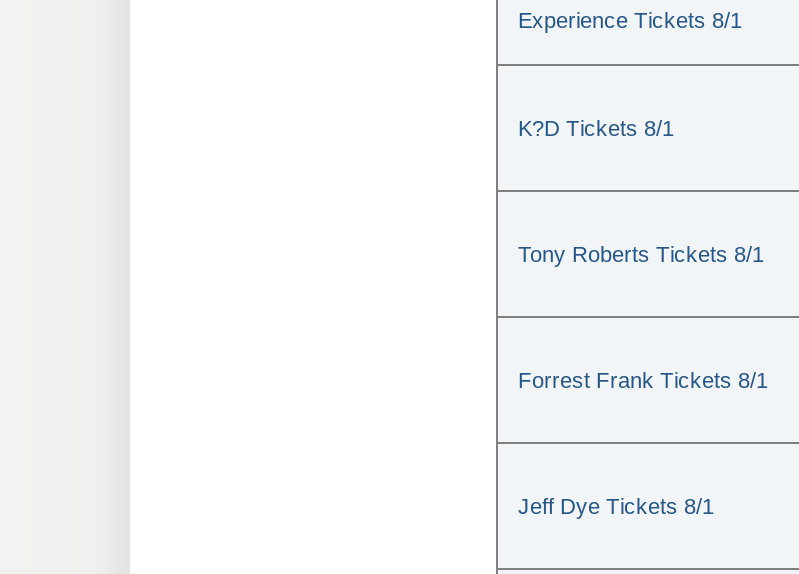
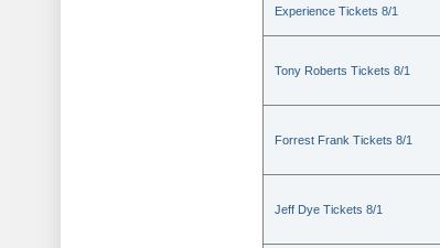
[518,116,674,140] K?D Tickets 8/1 -> none

